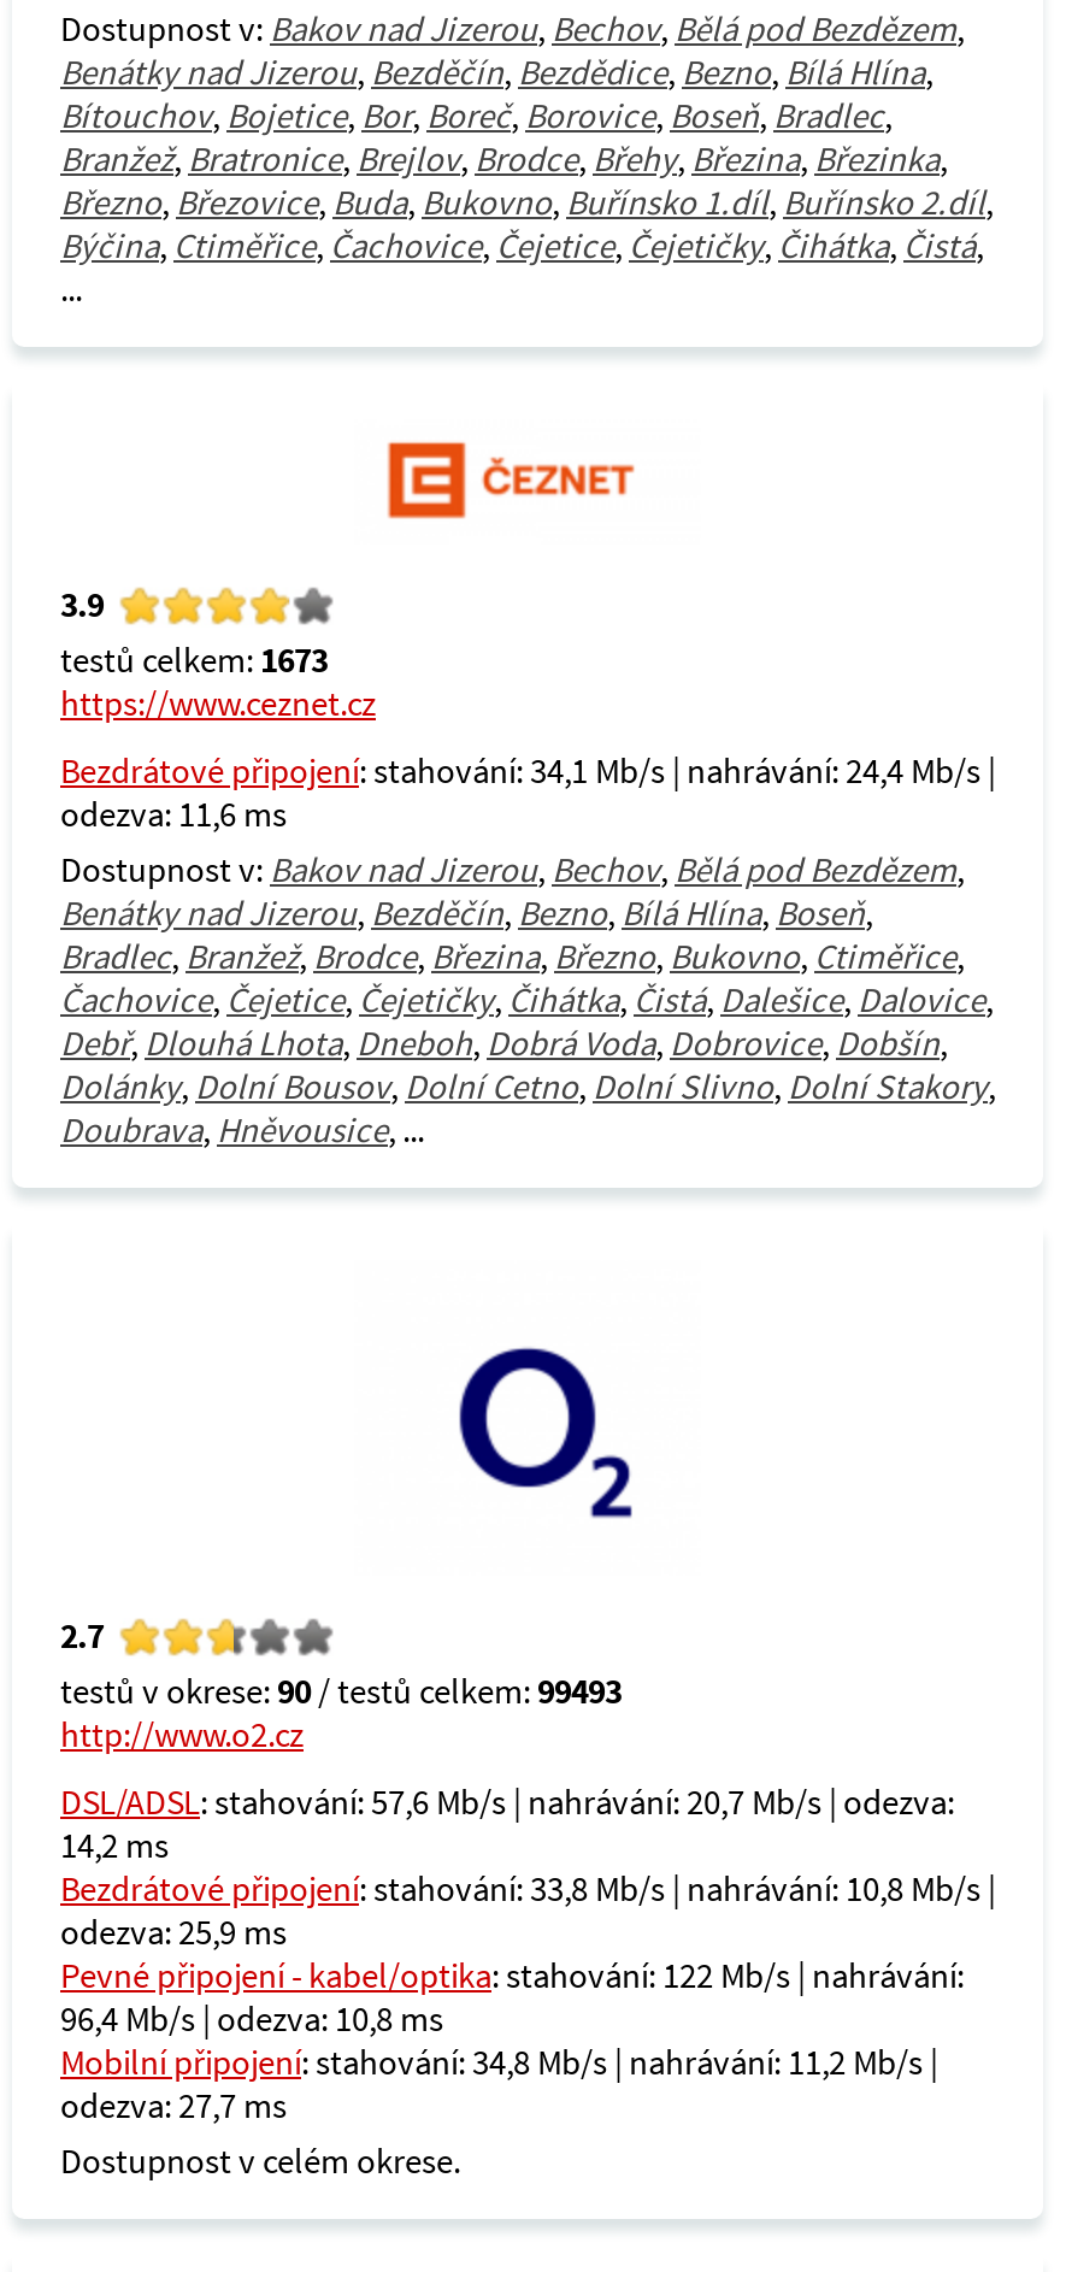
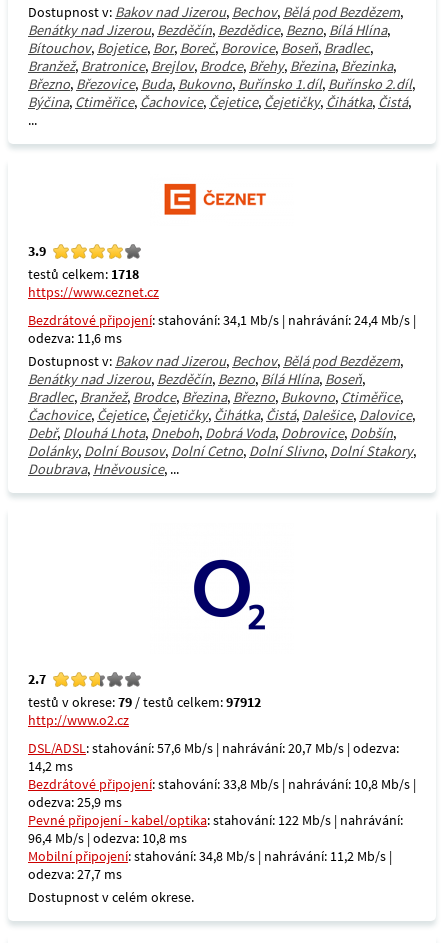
[60,638,328,682] testů celkem: 1673 -> [28,265,139,283] testů celkem: 1718
[60,1670,622,1713] testů v okrese: 90 / testů celkem: 99493 -> [28,693,261,711] testů v okrese: 79 / testů celkem: 97912

